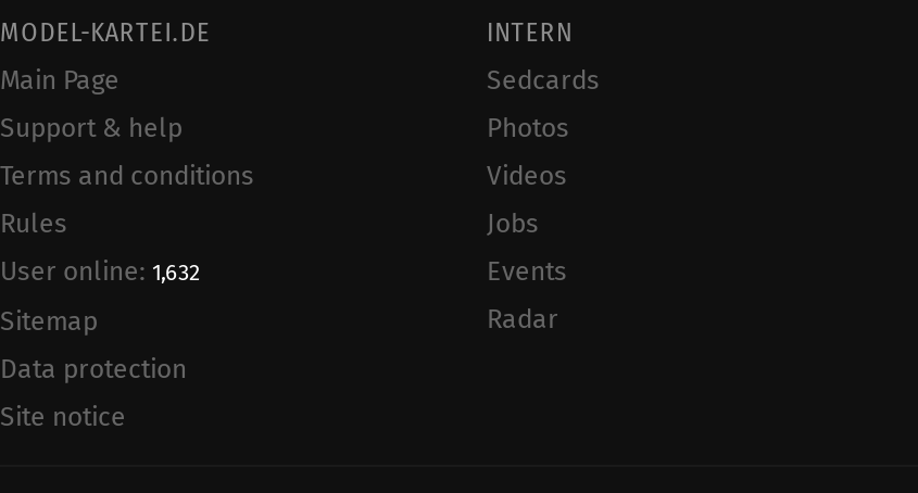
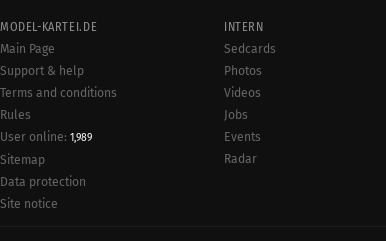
[0,256,200,287] User online: 1,632 -> [0,130,92,144] User online: 1,989

